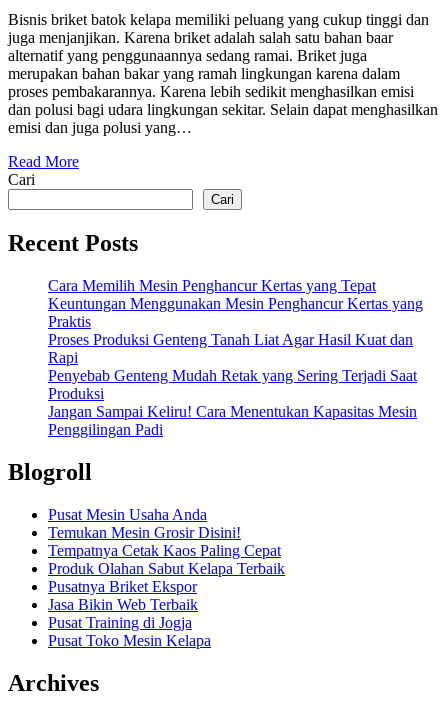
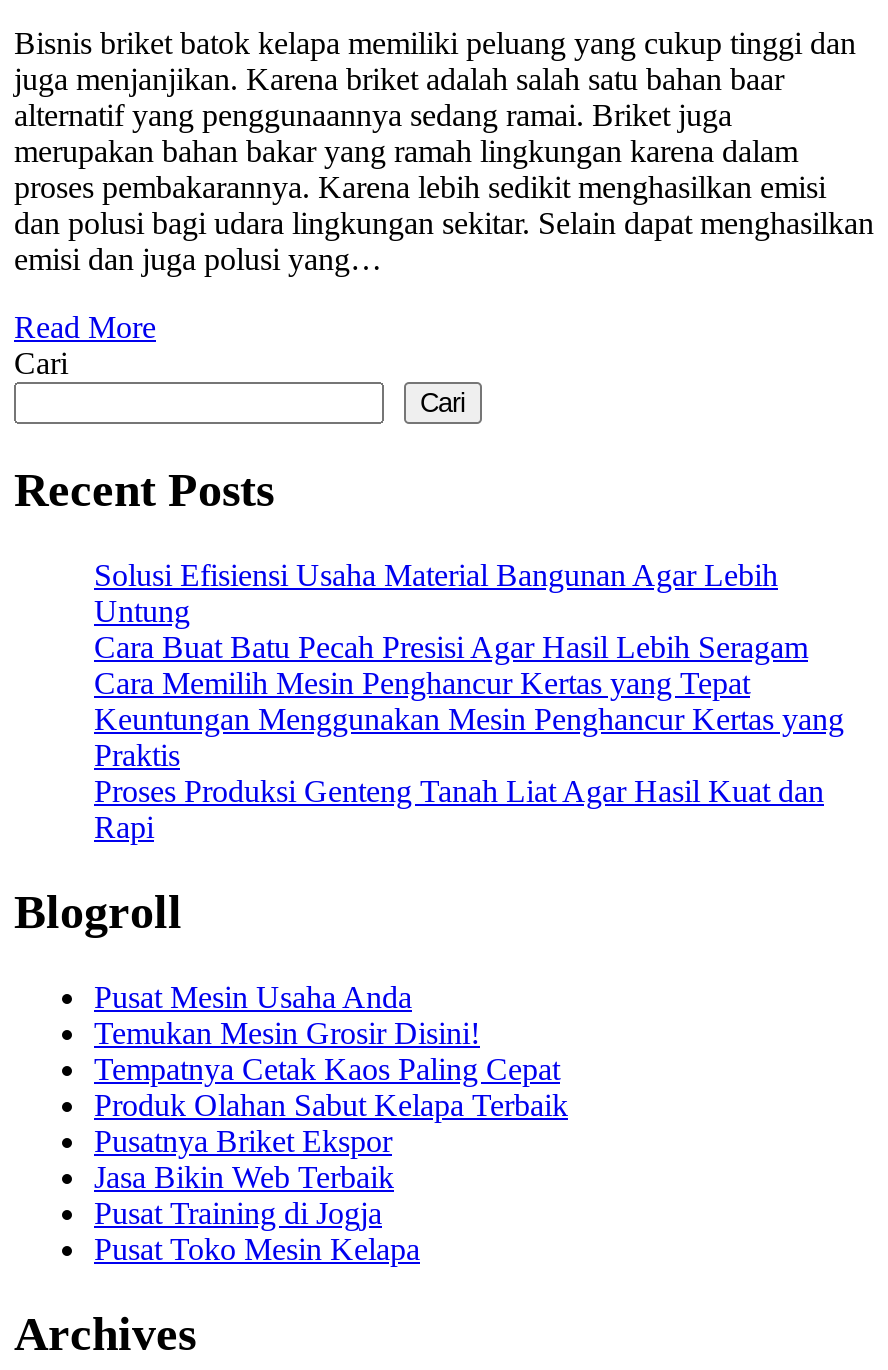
none -> [94,558,808,664] Solusi Efisiensi Usaha Material Bangunan Agar Lebih | Untung | Cara Buat Batu Pecah Presisi Agar Hasil Lebih Seragam
moved [48,277,423,366] -> [94,666,844,844]: Cara Memilih Mesin Penghancur Kertas yang Tepat | Keuntungan Menggunakan Mesin Penghancur Kertas yang | Praktis | Proses Produksi Genteng Tanah Liat Agar Hasil Kuat dan | Rapi
[48,367,417,438] Penyebab Genteng Mudah Retak yang Sering Terjadi Saat | Produksi | Jangan Sampai Keliru! Cara Menentukan Kapasitas Mesin | Penggilingan Padi -> none

